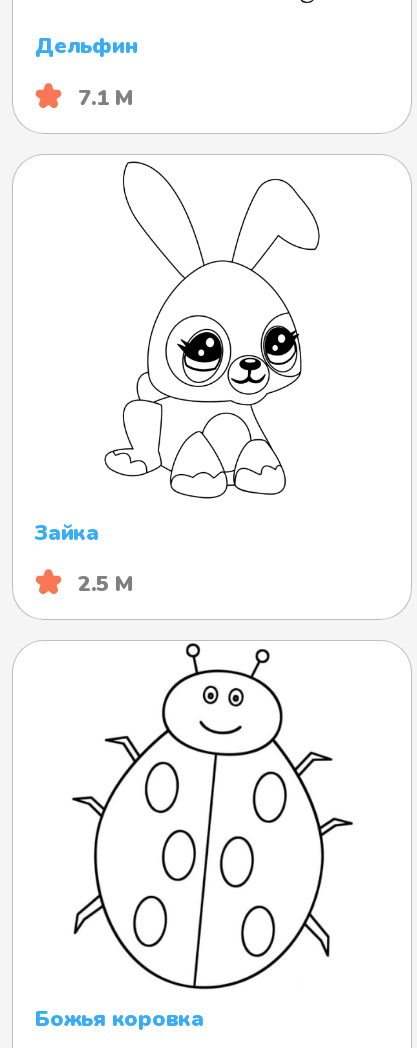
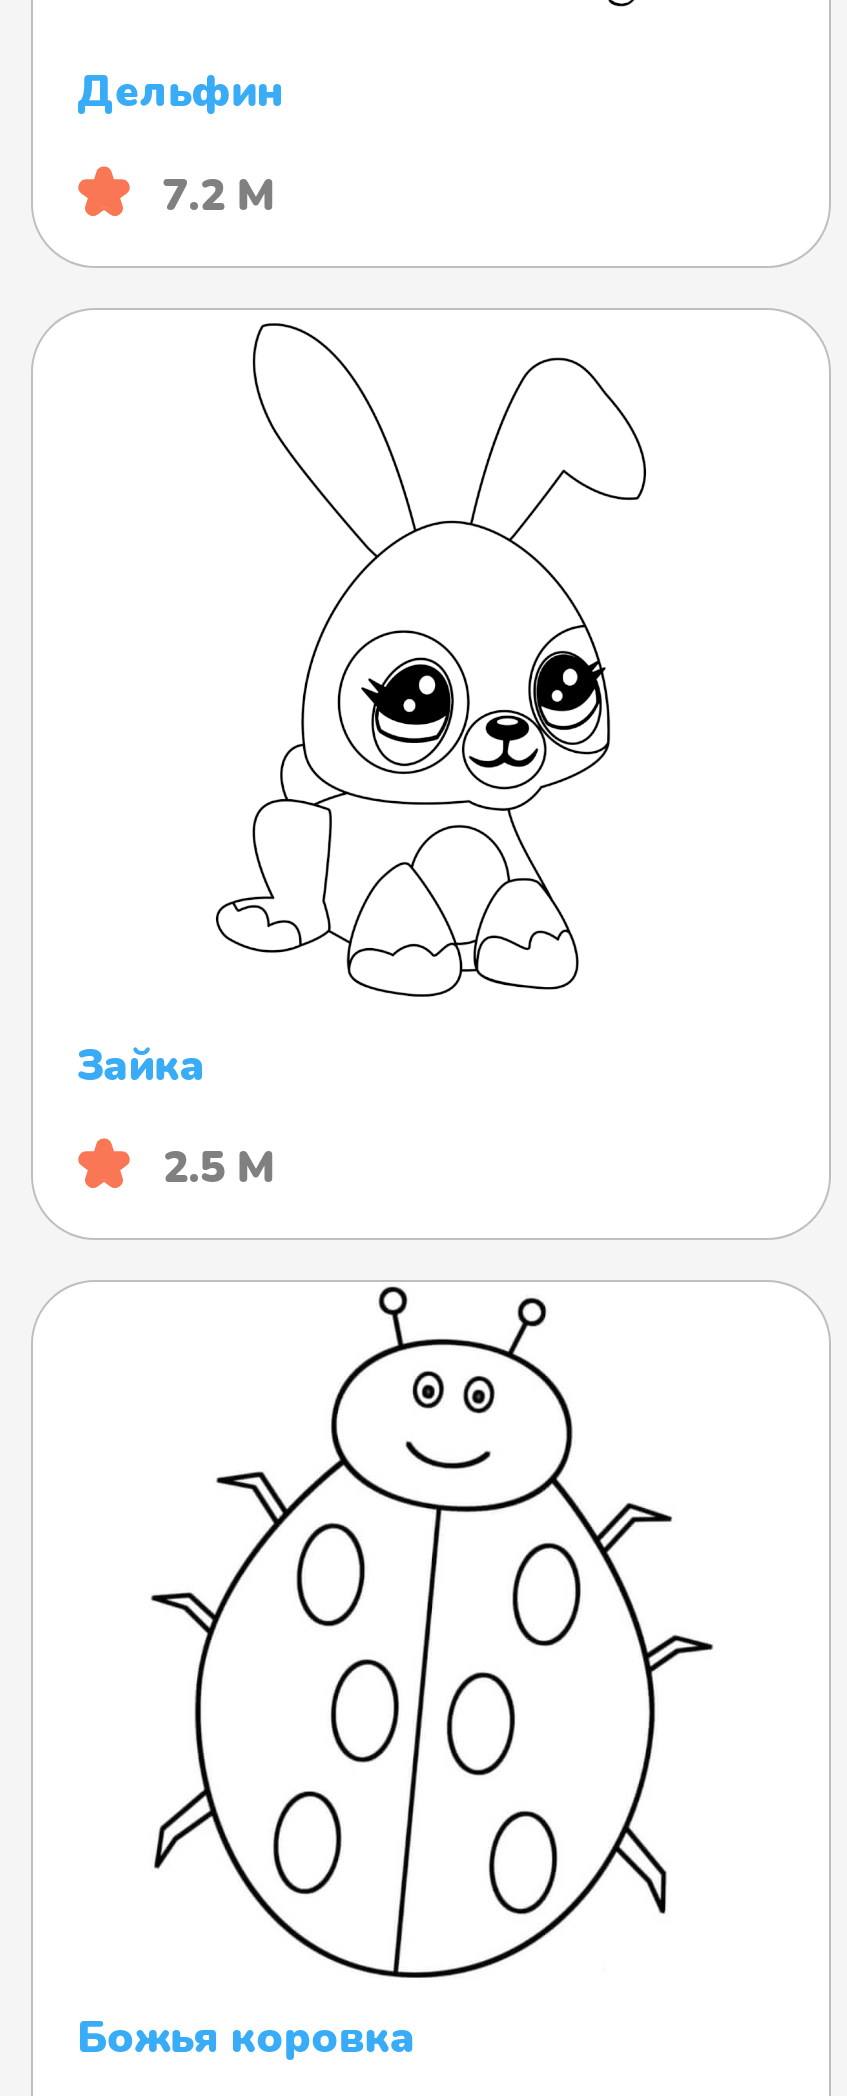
[72,83,133,113] 7.1 М -> [151,166,272,226] 7.2 М

